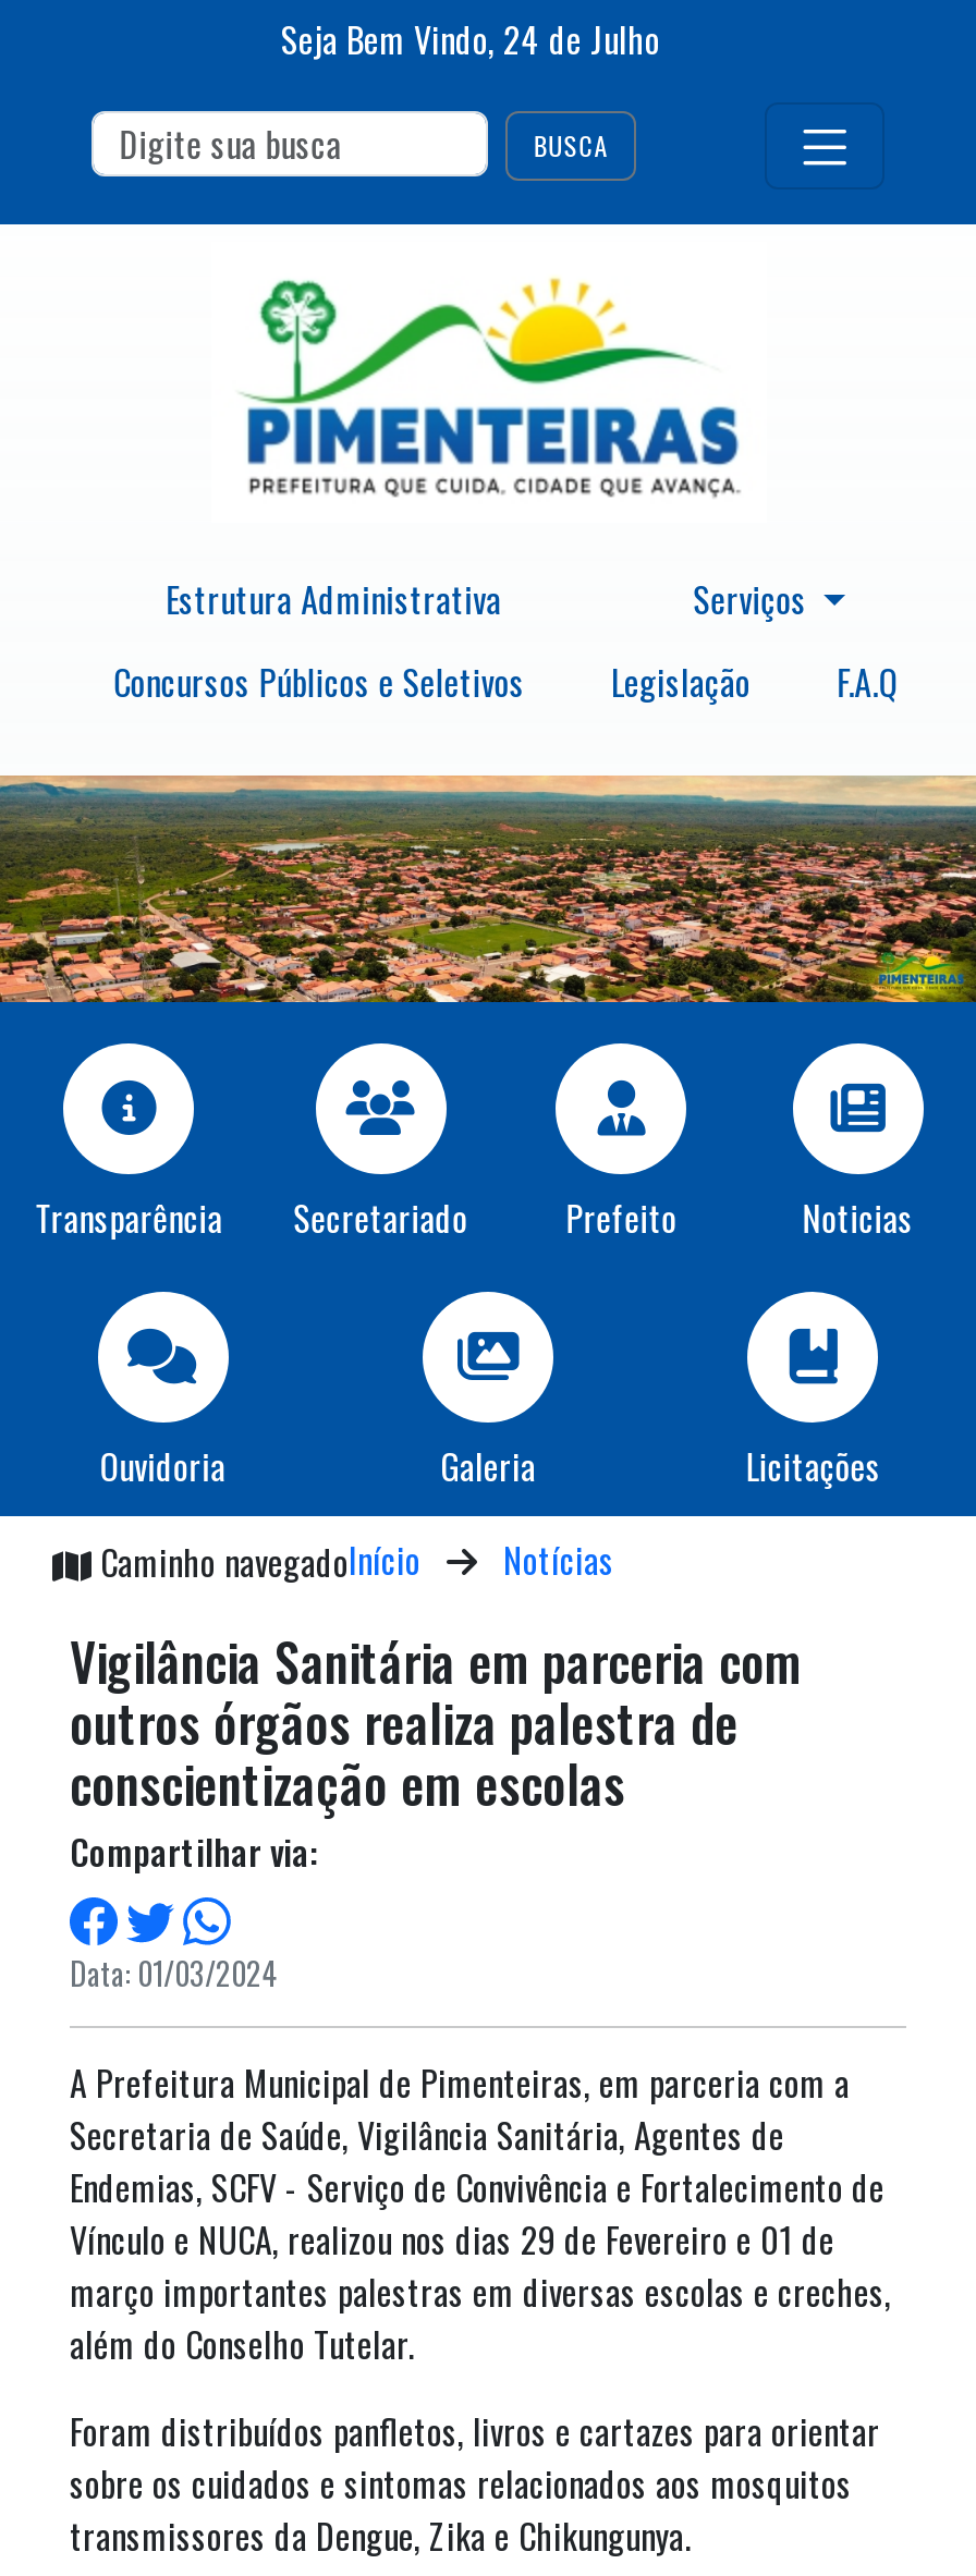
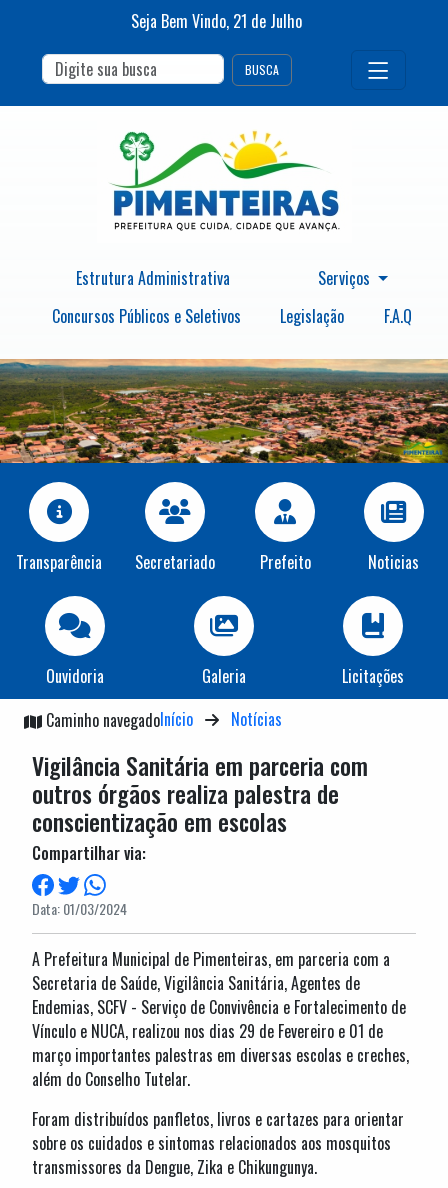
[281,13,660,65] Seja Bem Vindo, 24 de Julho -> [130,9,301,33] Seja Bem Vindo, 21 de Julho

